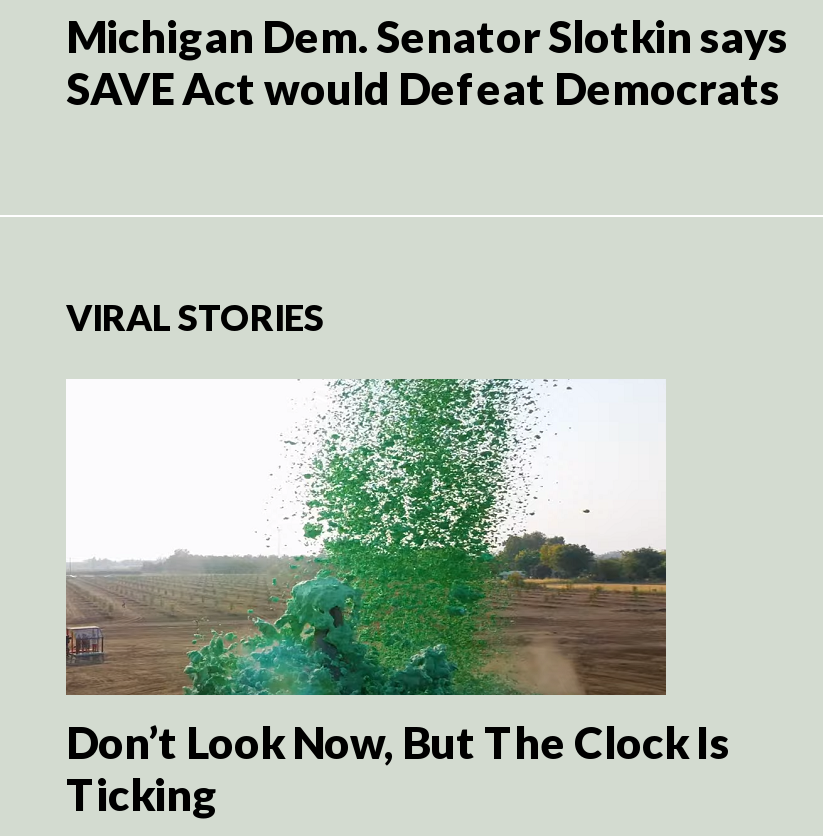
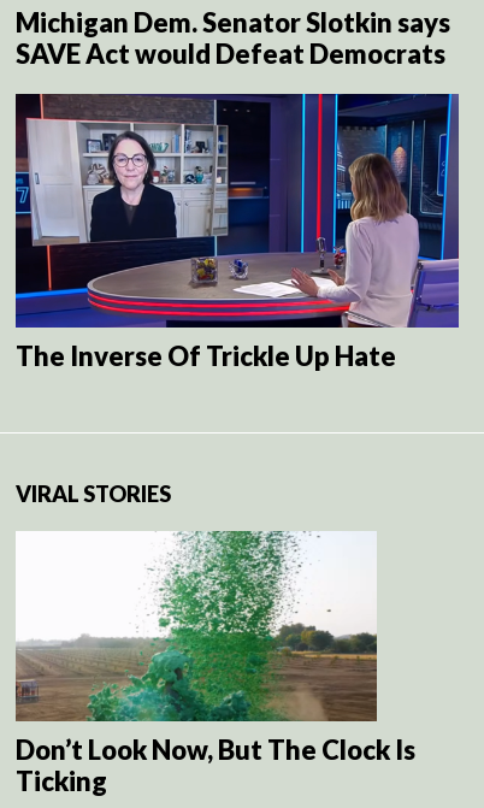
none -> [14,93,460,372] [image] | The Inverse Of Trickle Up Hate

